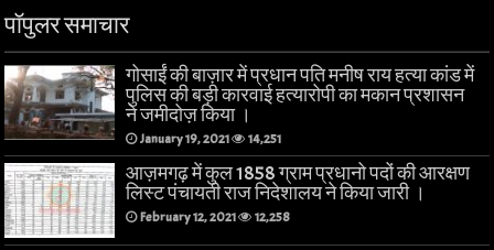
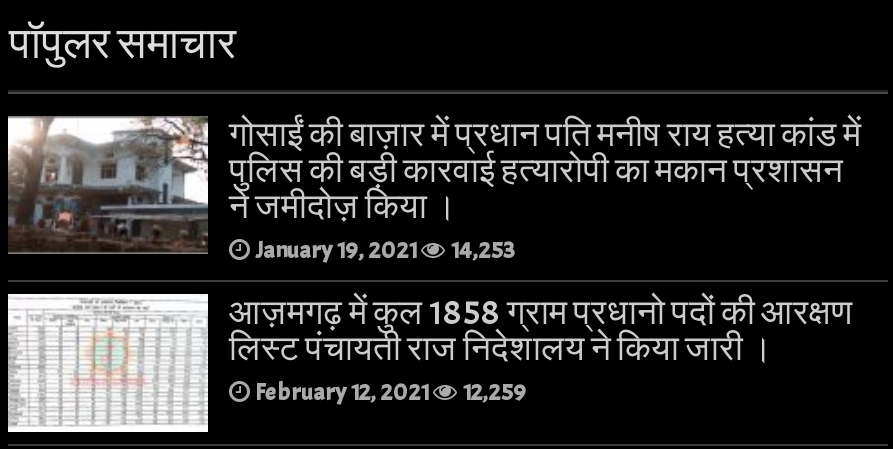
[141,130,282,147] January 19, 2021 14,251 -> [255,235,517,267] January 19, 2021 14,253
[141,208,291,225] February 12, 2021 12,258 -> [255,377,527,409] February 12, 2021 12,259

